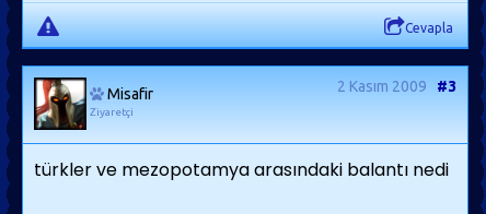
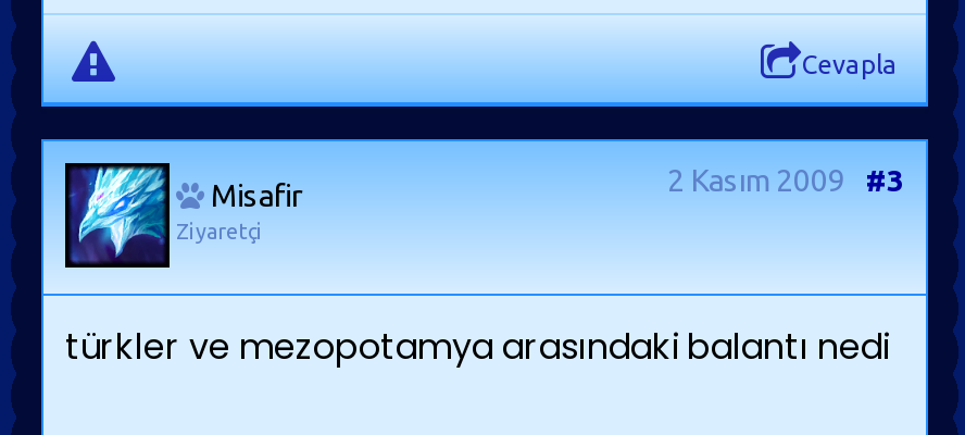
[35,79,86,129] [image] -> [67,165,170,265] [image]

